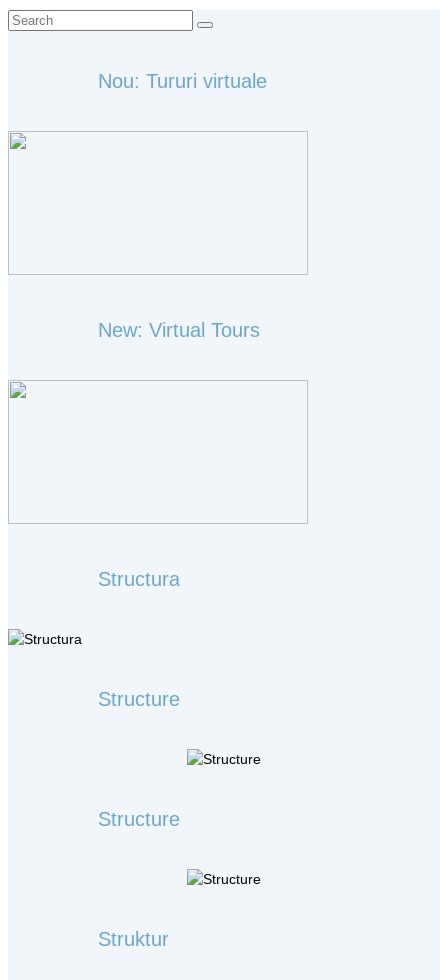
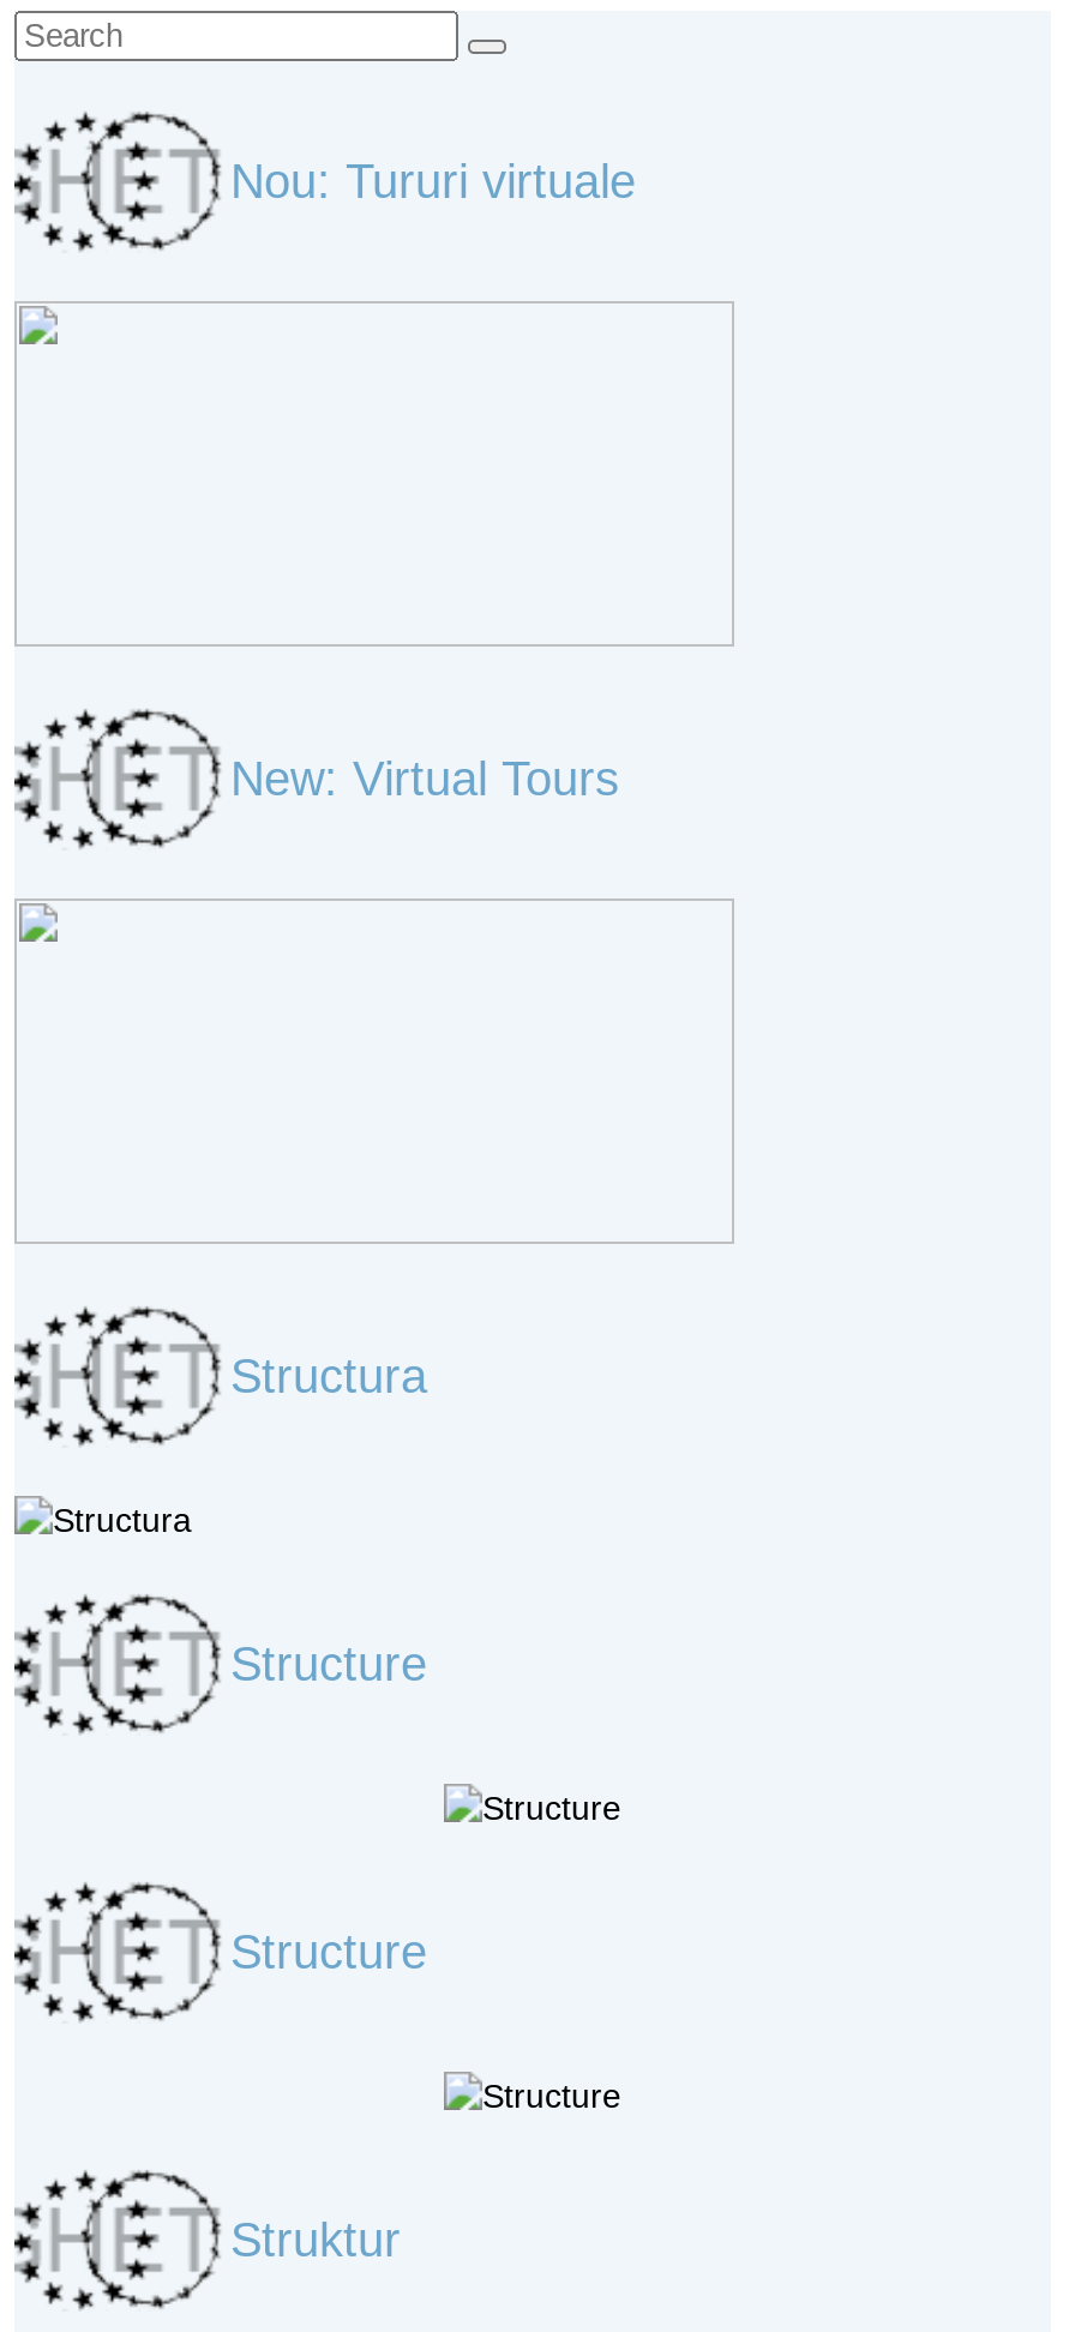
none -> [12,109,223,253] [image]
none -> [12,707,223,851] [image]
none -> [12,1304,223,1448] [image]
none -> [12,1592,223,1736] [image]
none -> [12,1880,223,2024] [image]
none -> [12,2168,223,2312] [image]

